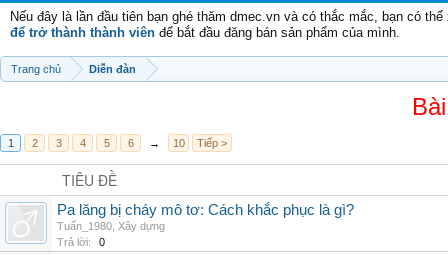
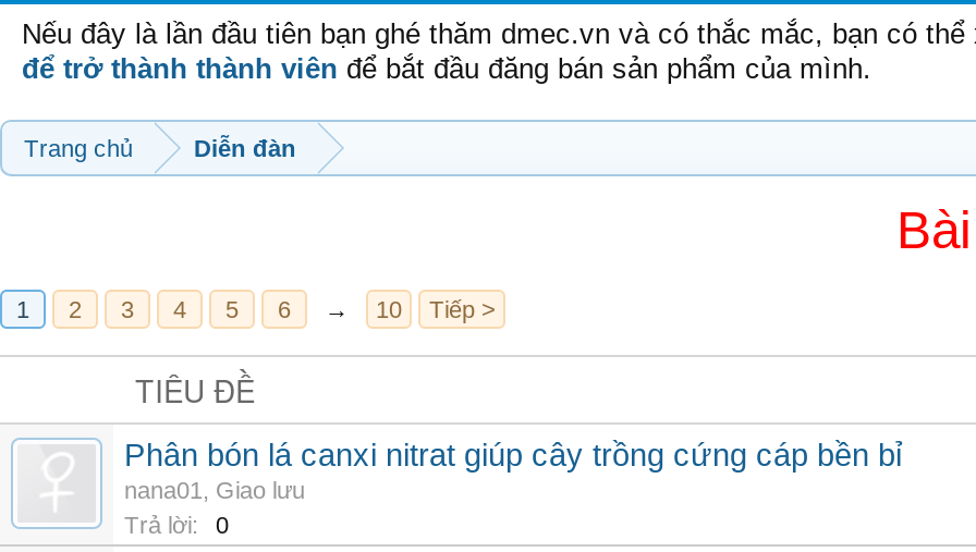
[57,202,354,232] Pa lăng bị cháy mô tơ: Cách khắc phục là gì? | Tuấn_1980, Xây dựng -> [124,438,902,503] Phân bón lá canxi nitrat giúp cây trồng cứng cáp bền bỉ | nana01, Giao lưu

